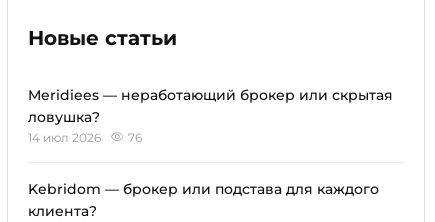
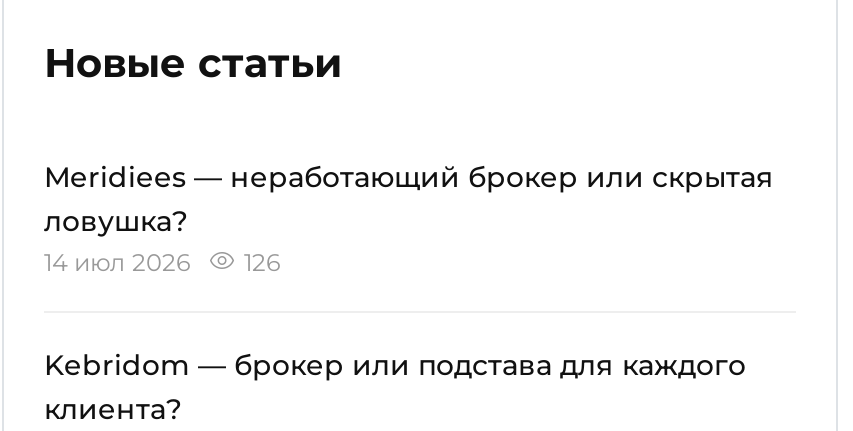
[28,130,142,145] 14 июл 2026 76 -> [44,246,280,276] 14 июл 2026 126

